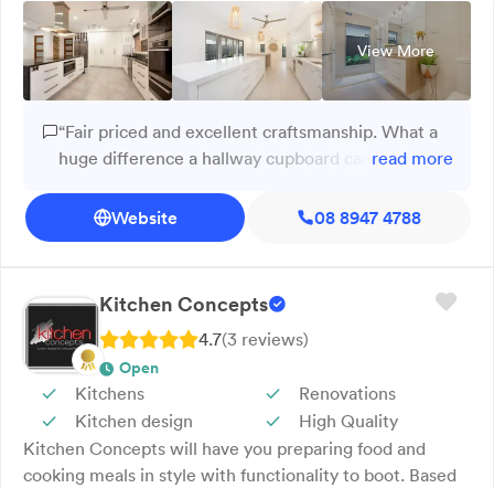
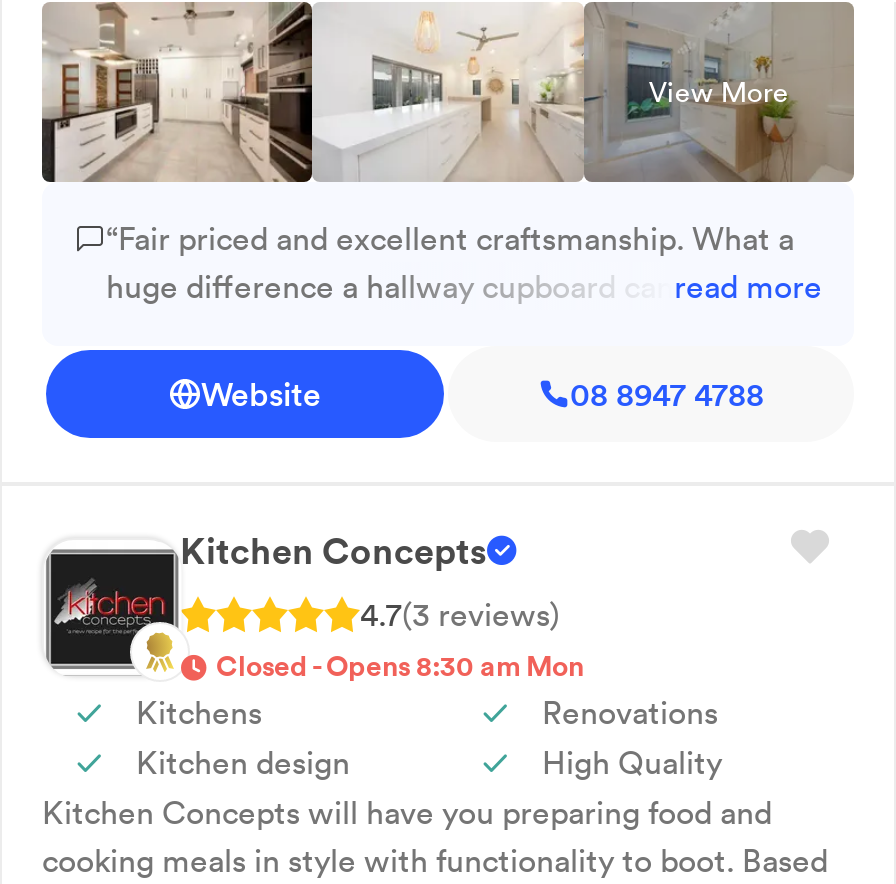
[119,358,159,378] Open -> [216,649,584,685] Closed - Opens 8:30 am Mon

